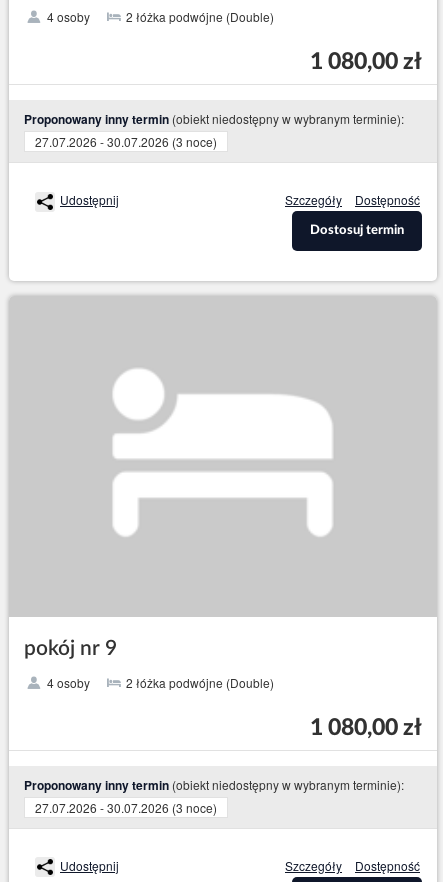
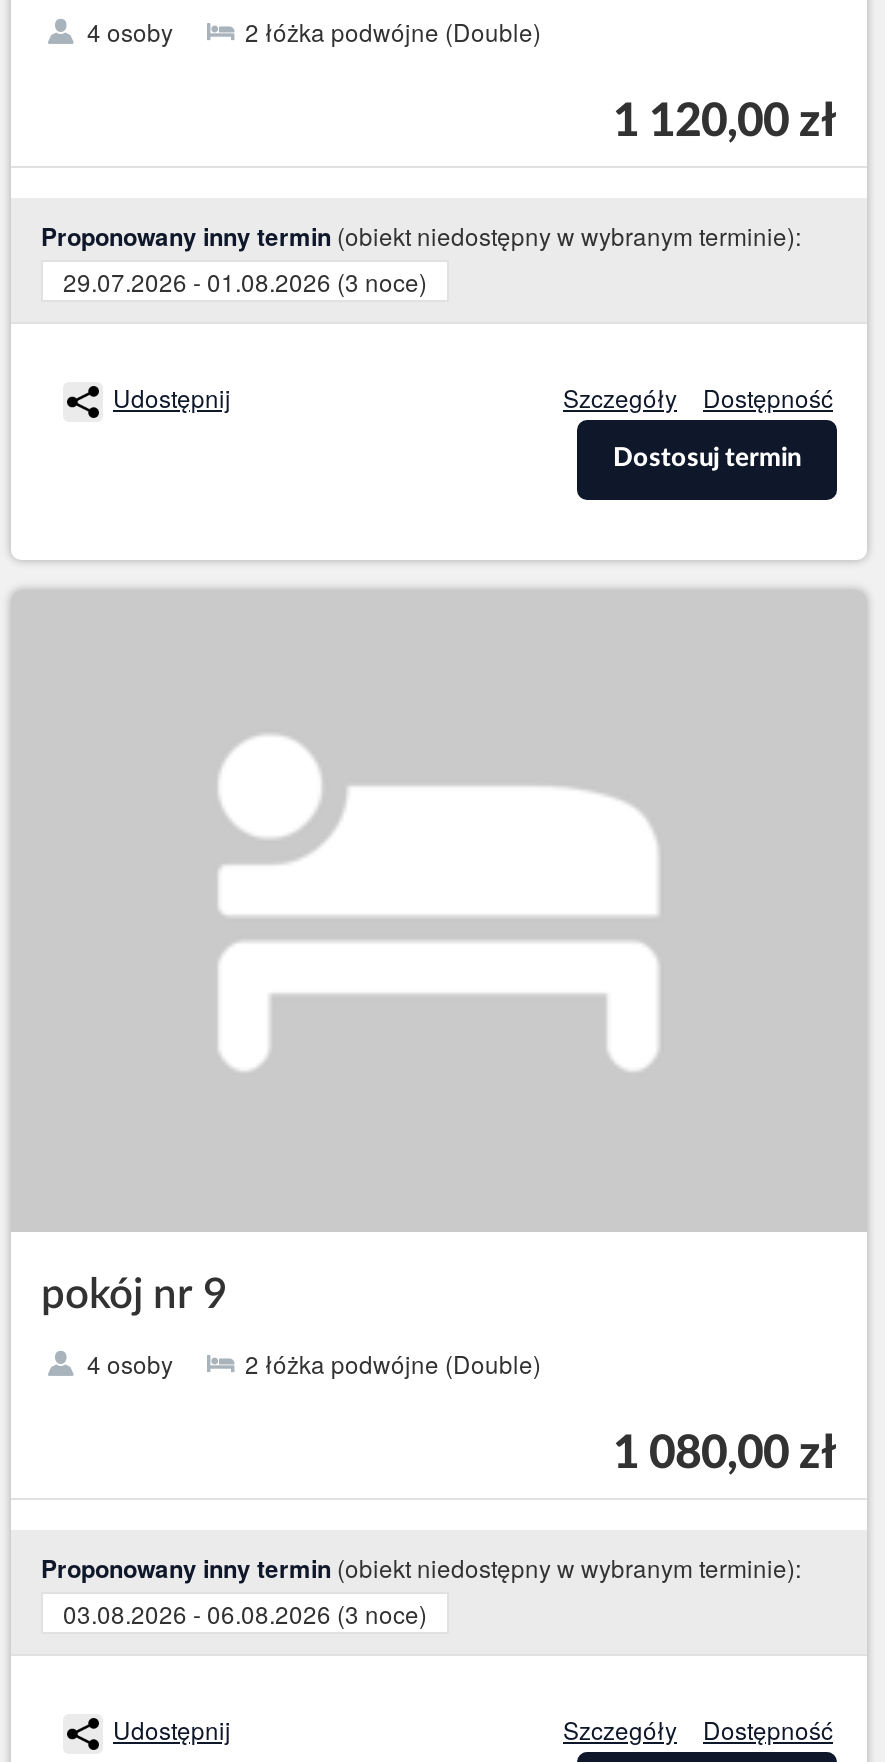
[310,50,422,74] 1 080,00 zł -> [613,97,837,145] 1 120,00 zł
[35,133,217,150] 27.07.2026 - 30.07.2026 (3 noce) -> [63,263,427,297] 29.07.2026 - 01.08.2026 (3 noce)
[35,798,217,815] 27.07.2026 - 30.07.2026 (3 noce) -> [63,1595,427,1629] 03.08.2026 - 06.08.2026 (3 noce)

